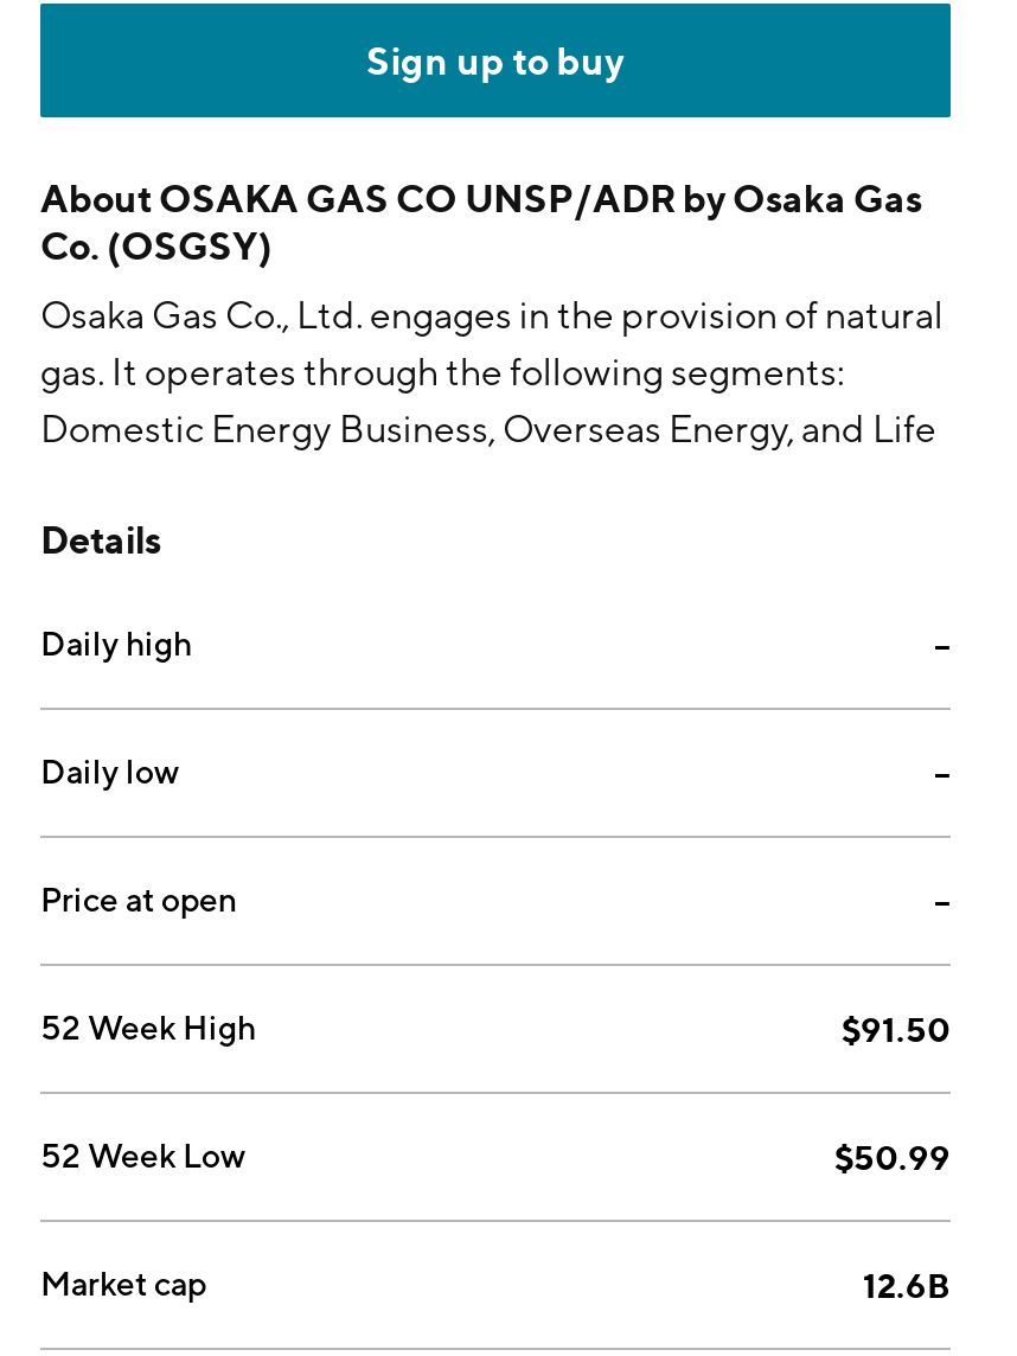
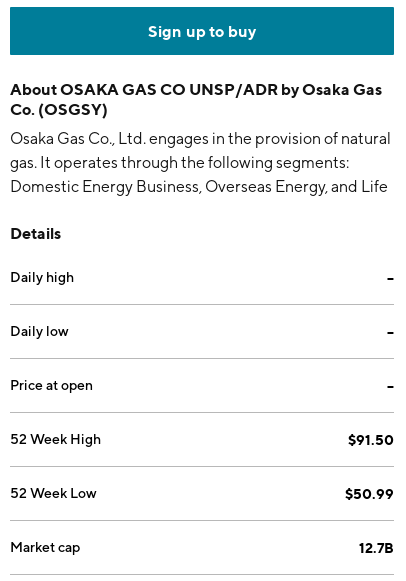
[863,1265,951,1305] 12.6B -> [359,539,394,556] 12.7B

